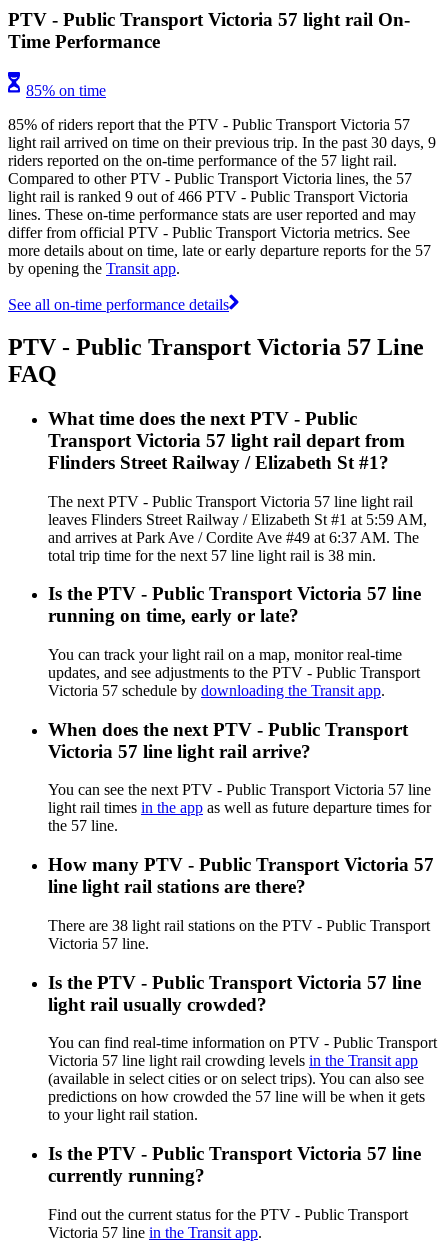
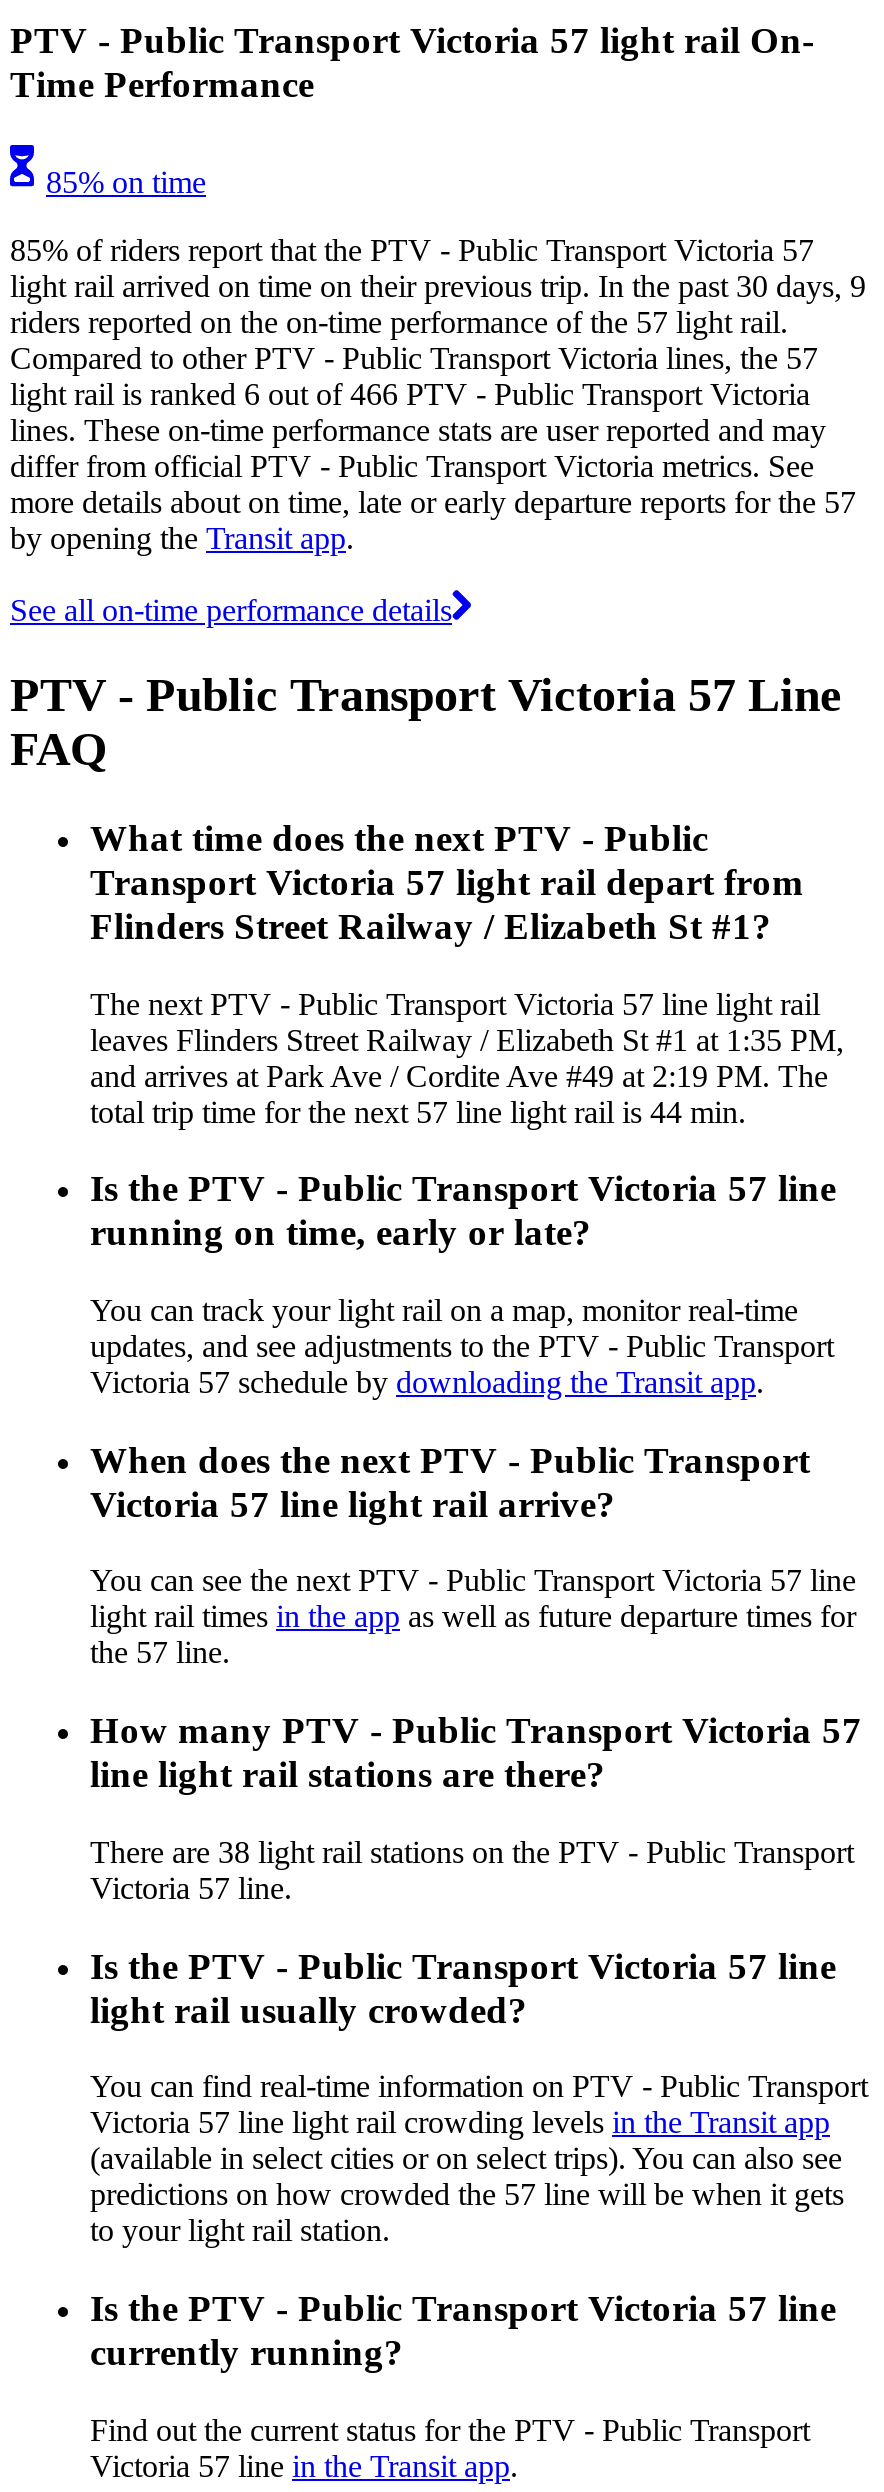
[8,188,408,205] light rail is ranked 9 out of 466 PTV - Public Transport Victoria -> [10,377,810,411] light rail is ranked 6 out of 466 PTV - Public Transport Victoria
[48,510,427,527] leaves Flinders Street Railway / Elizabeth St #1 at 5:59 AM, -> [90,1022,844,1056] leaves Flinders Street Railway / Elizabeth St #1 at 1:35 PM,
[48,528,419,545] and arrives at Park Ave / Cordite Ave #49 at 6:37 AM. The -> [90,1058,828,1092] and arrives at Park Ave / Cordite Ave #49 at 2:19 PM. The
[48,546,376,563] total trip time for the next 57 line light rail is 38 min. -> [90,1094,746,1128] total trip time for the next 57 line light rail is 44 min.

